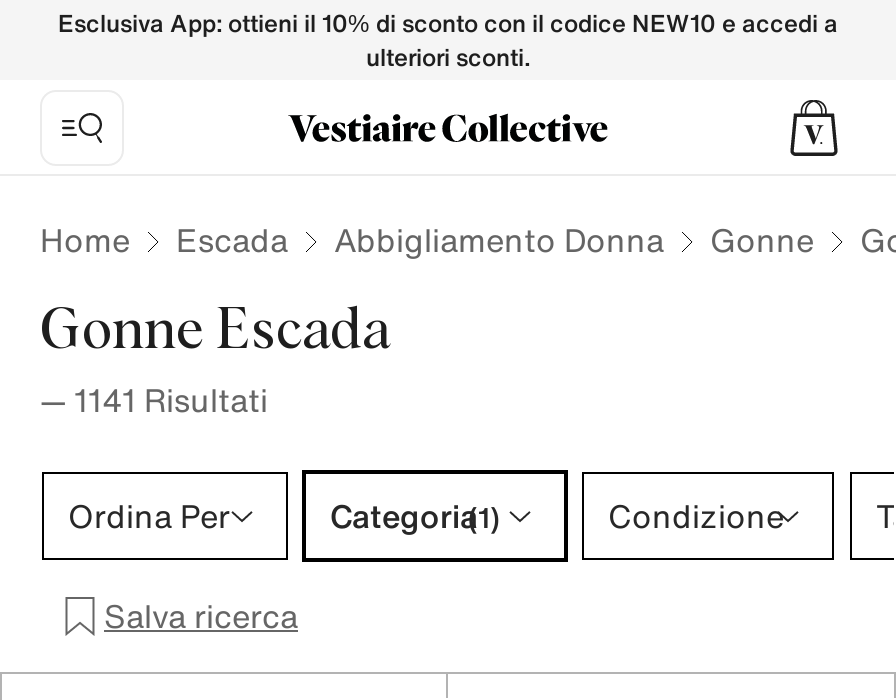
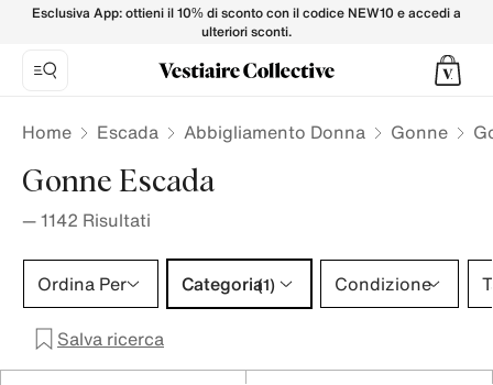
[40,376,268,424] — 1141 Risultati -> [22,207,151,233] — 1142 Risultati

